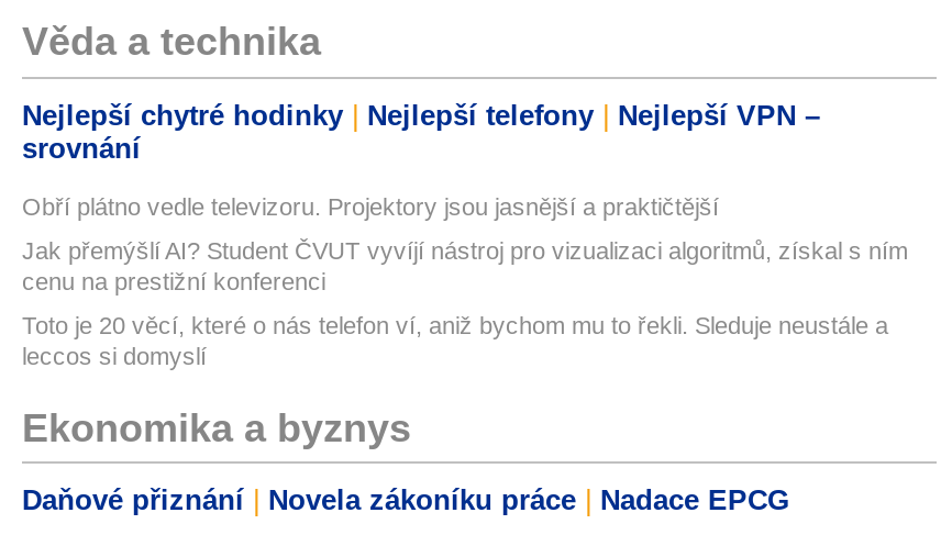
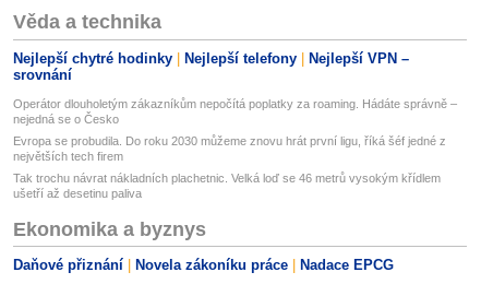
[22,193,719,219] Obří plátno vedle televizoru. Projektory jsou jasnější a praktičtější -> [13,97,457,125] Operátor dlouholetým zákazníkům nepočítá poplatky za roaming. Hádáte správně – | nejedná se o Česko
[22,237,908,294] Jak přemýšlí AI? Student ČVUT vyvíjí nástroj pro vizualizaci algoritmů, získal s ním | cenu na prestižní konferenci -> [13,134,446,162] Evropa se probudila. Do roku 2030 můžeme znovu hrát první ligu, říká šéf jedné z | největších tech firem
[22,311,888,368] Toto je 20 věcí, které o nás telefon ví, aniž bychom mu to řekli. Sleduje neustále a | leccos si domyslí -> [13,171,441,200] Tak trochu návrat nákladních plachetnic. Velká loď se 46 metrů vysokým křídlem | ušetří až desetinu paliva

